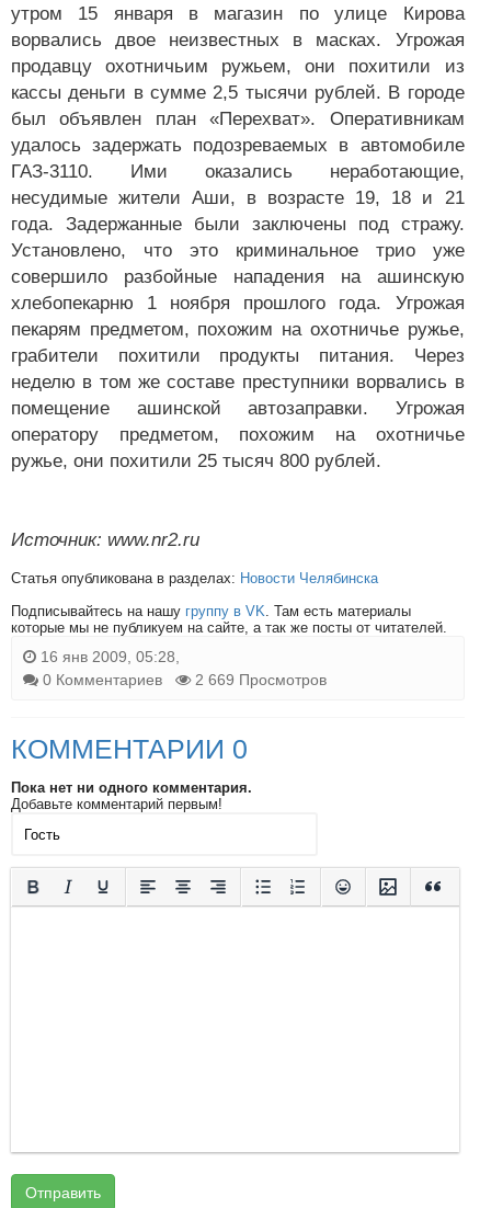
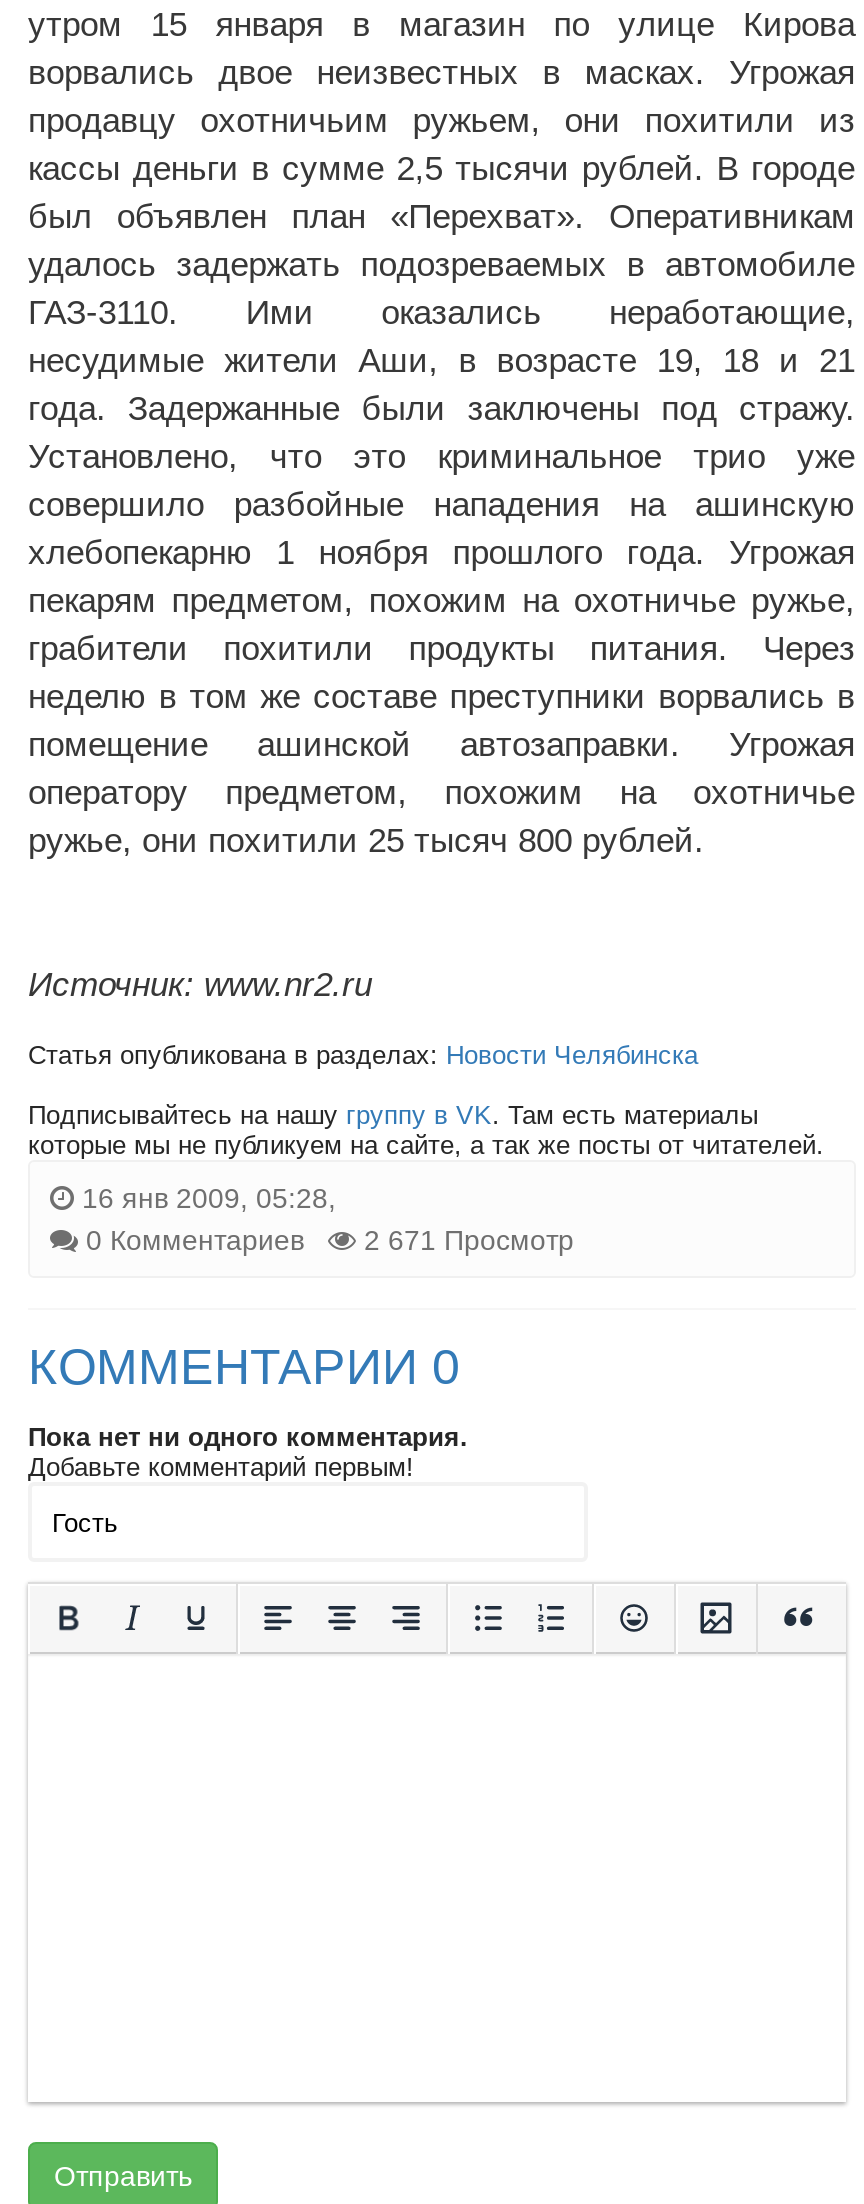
[43,671,327,688] 0 Комментариев 2 669 Просмотров -> [86,1224,574,1256] 0 Комментариев 2 671 Просмотр

